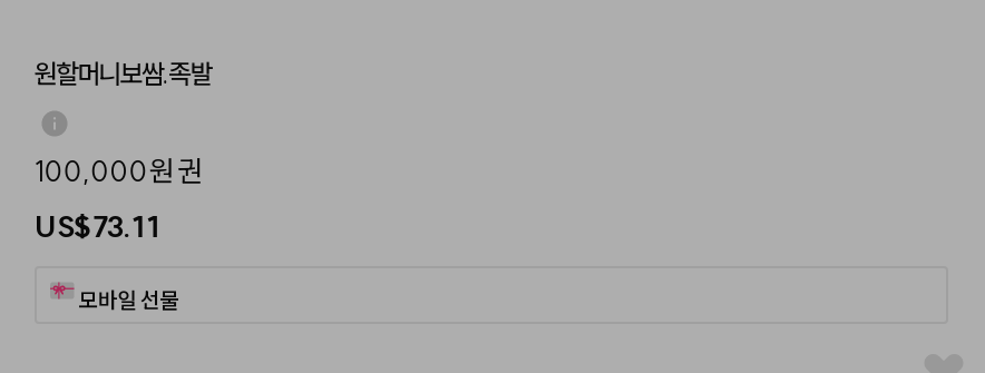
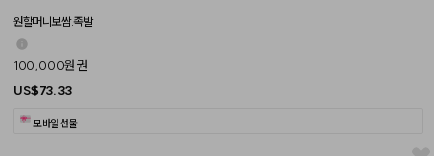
[35,208,159,244] US$73.11 -> [13,82,72,98] US$73.33

